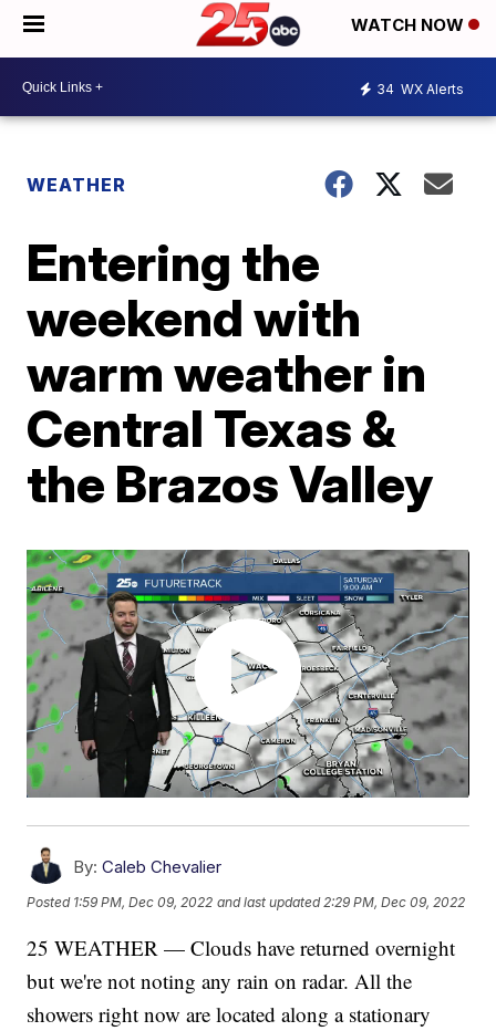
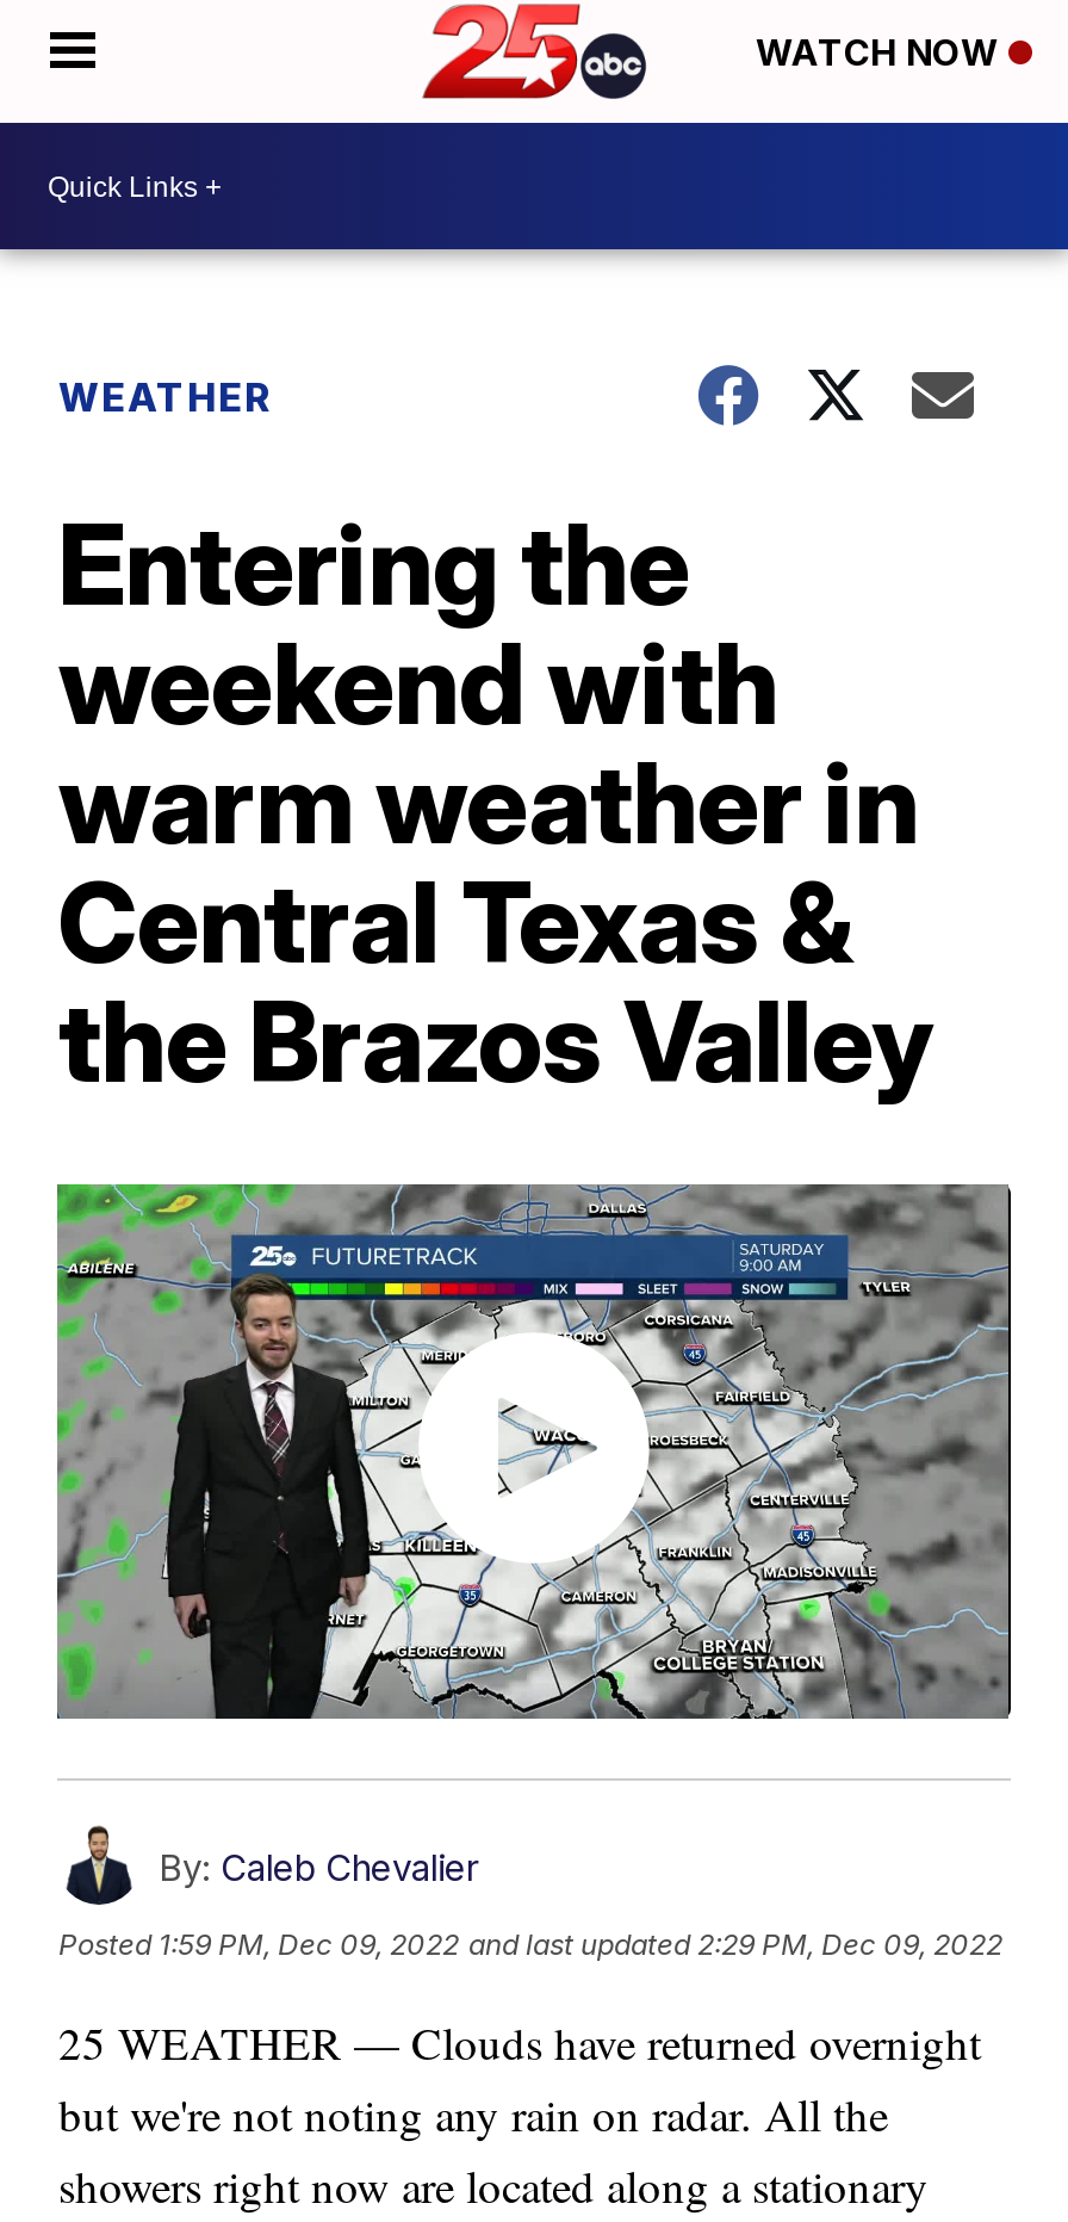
[376,80,464,97] 34 WX Alerts -> none

